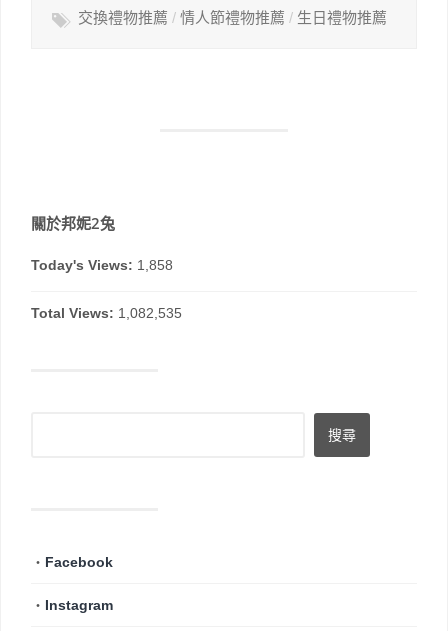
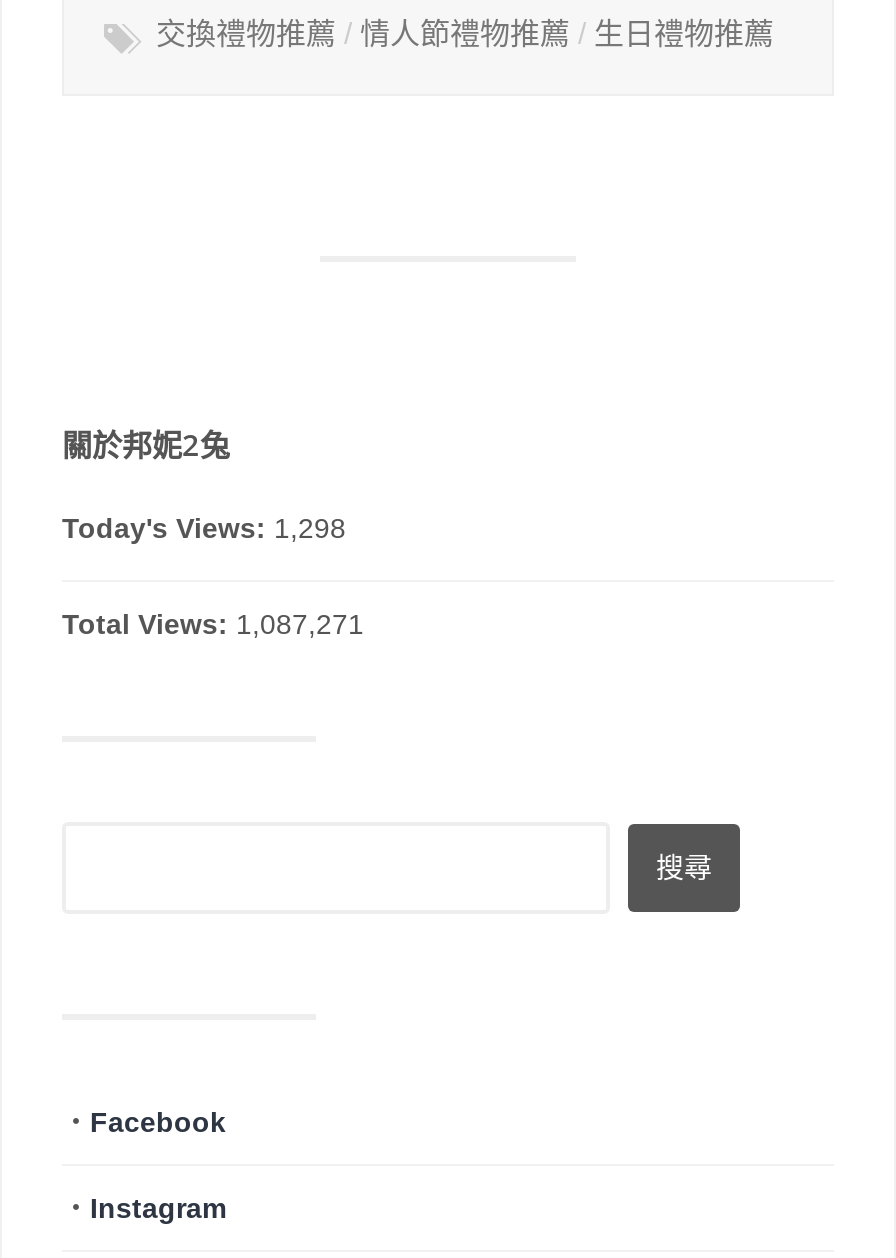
[31,257,173,273] Today's Views: 1,858 -> [62,512,346,544] Today's Views: 1,298
[31,305,182,321] Total Views: 1,082,535 -> [62,608,364,640] Total Views: 1,087,271

